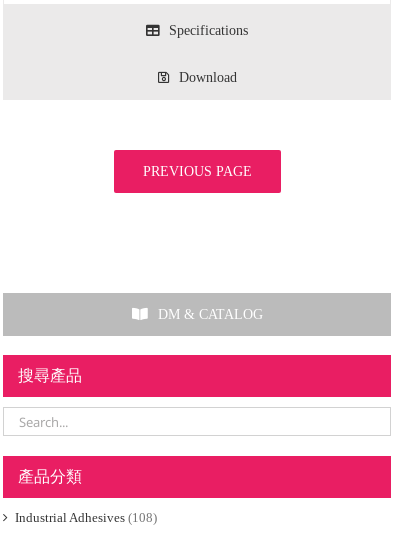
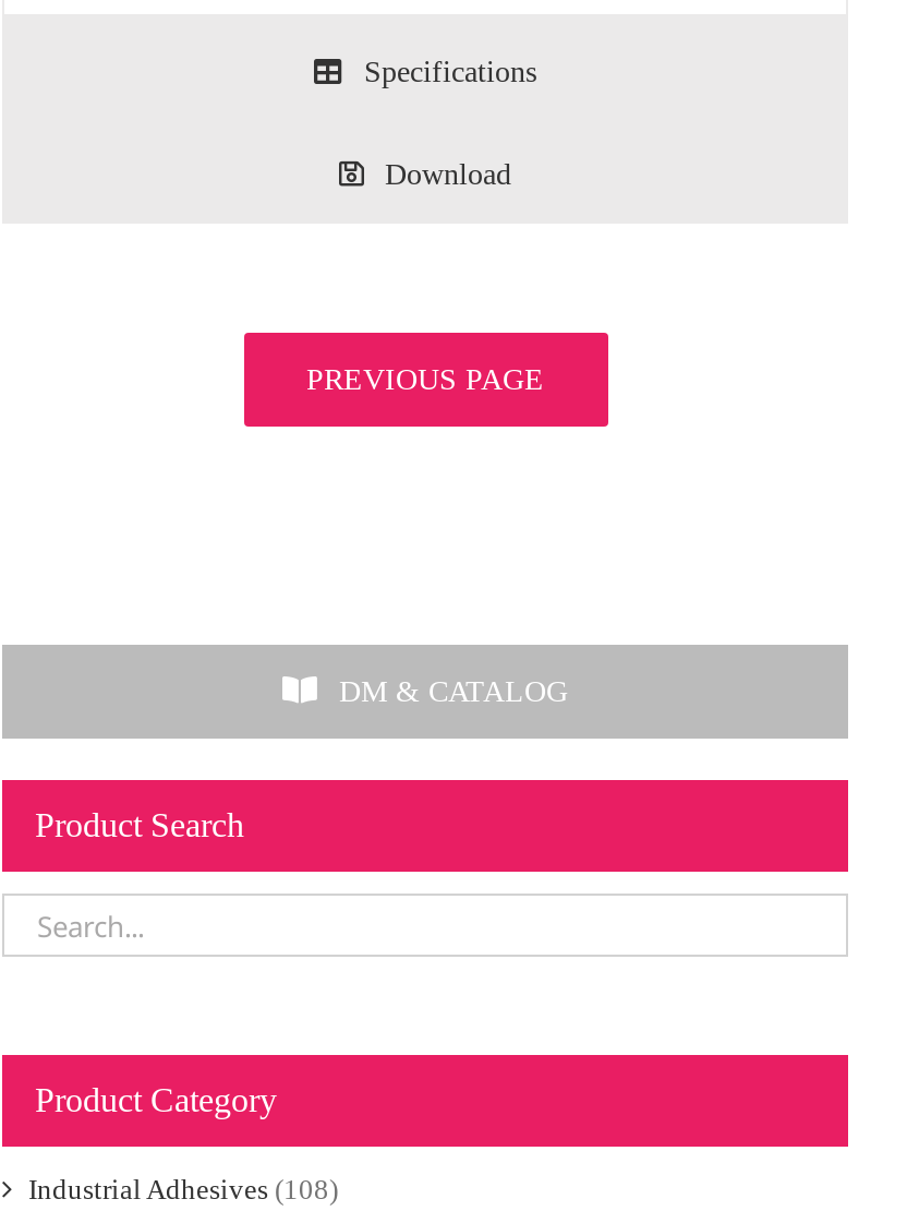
[18,367,82,384] 搜尋產品 -> [35,807,244,844] Product Search
[18,468,82,485] 產品分類 -> [35,1082,277,1119] Product Category

